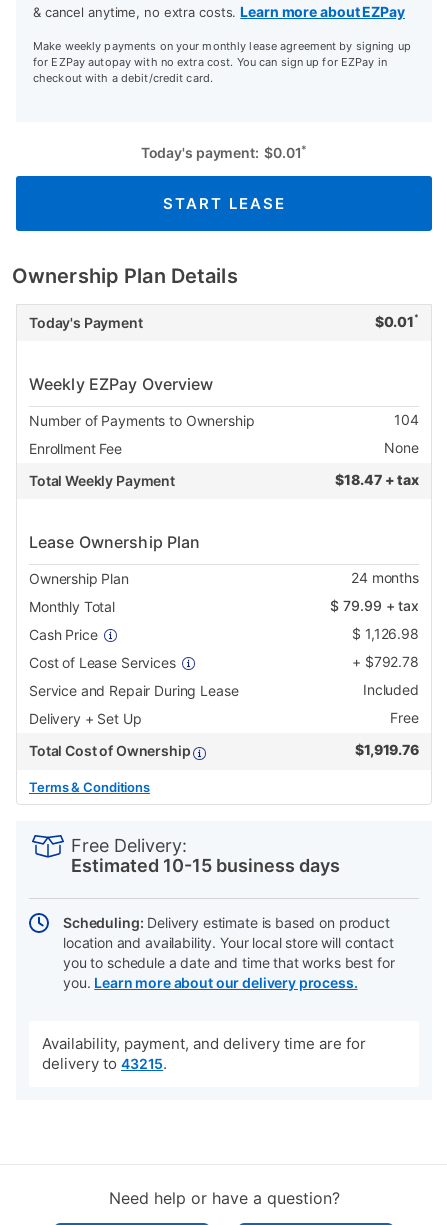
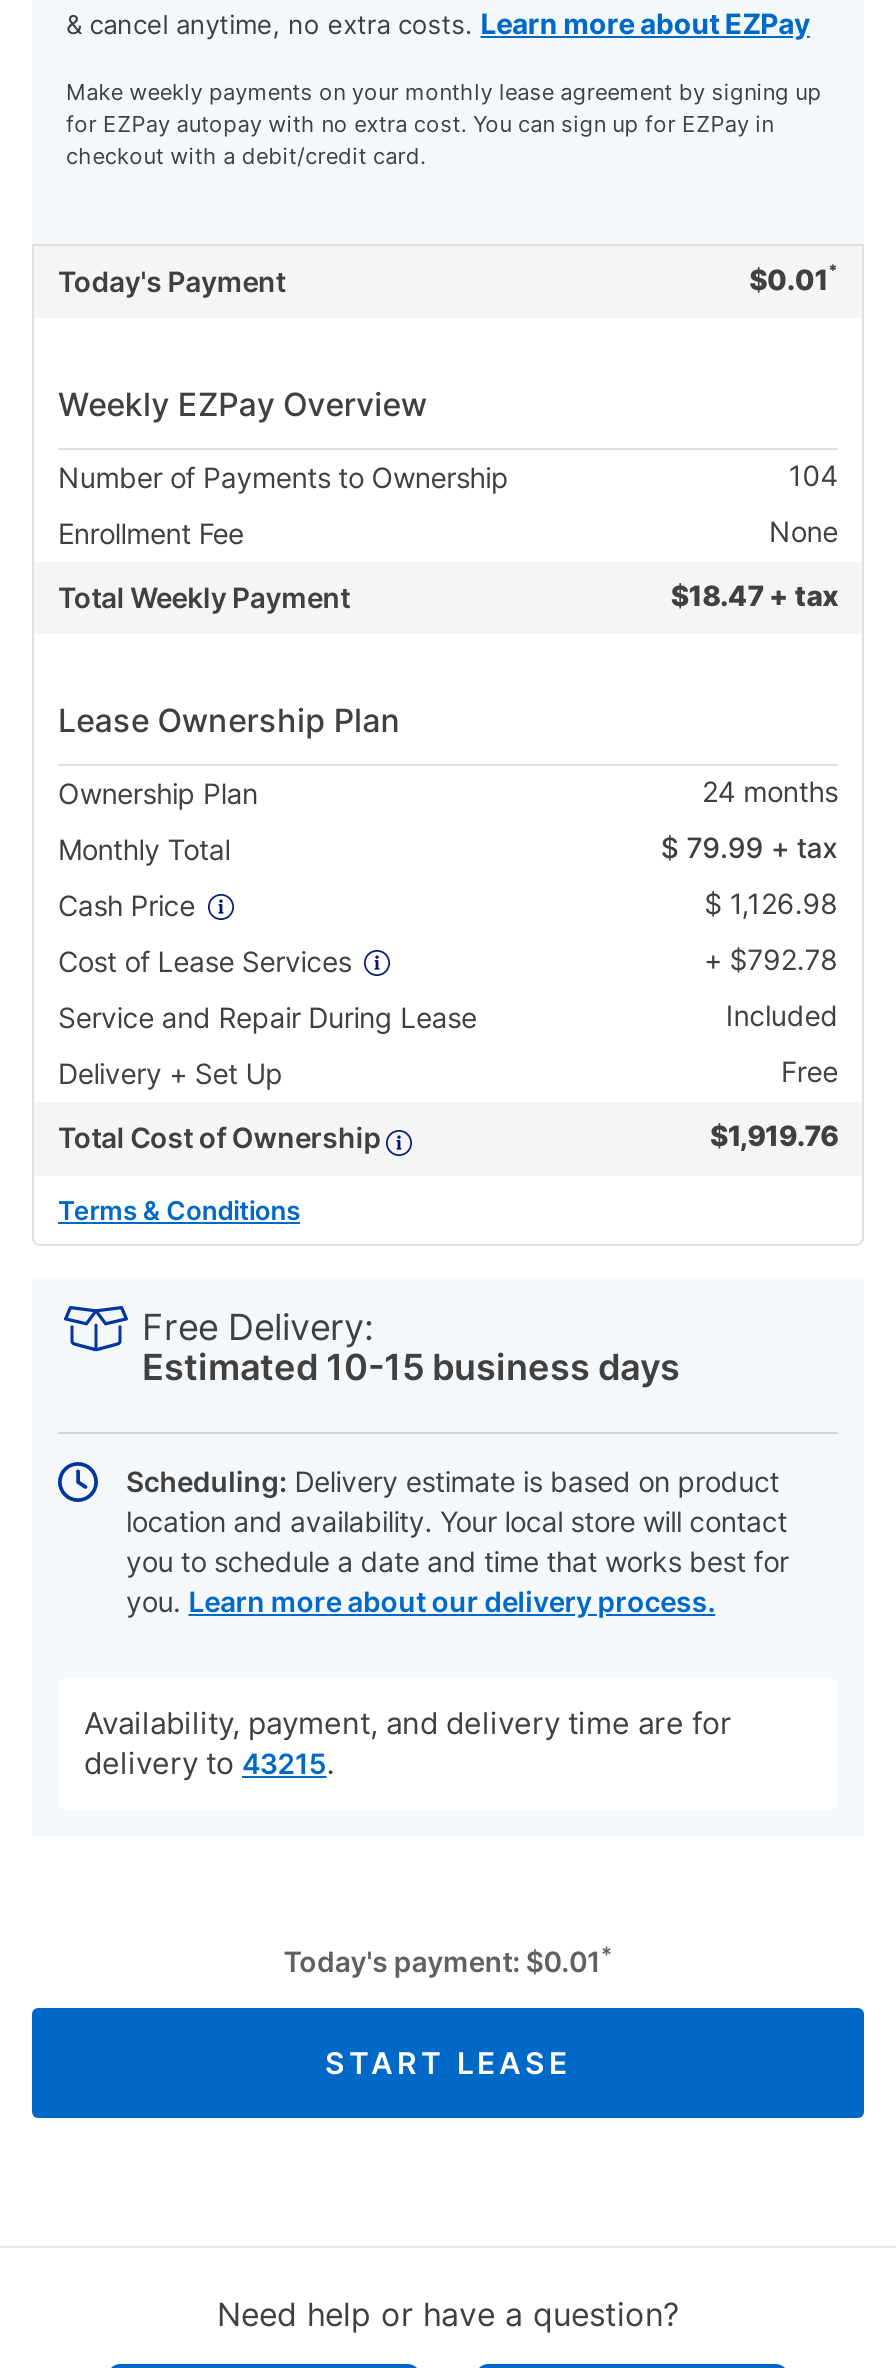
moved [141,142,307,212] -> [284,1941,612,2081]: Today's payment: $0.01* | START LEASE
[12,264,238,288] Ownership Plan Details -> none
moved [29,312,419,1073] -> [58,261,838,1783]: Today's Payment | $0.01* | Weekly EZPay Overview | ... | Availability, payment, and delivery time are for | delivery to 43215.

